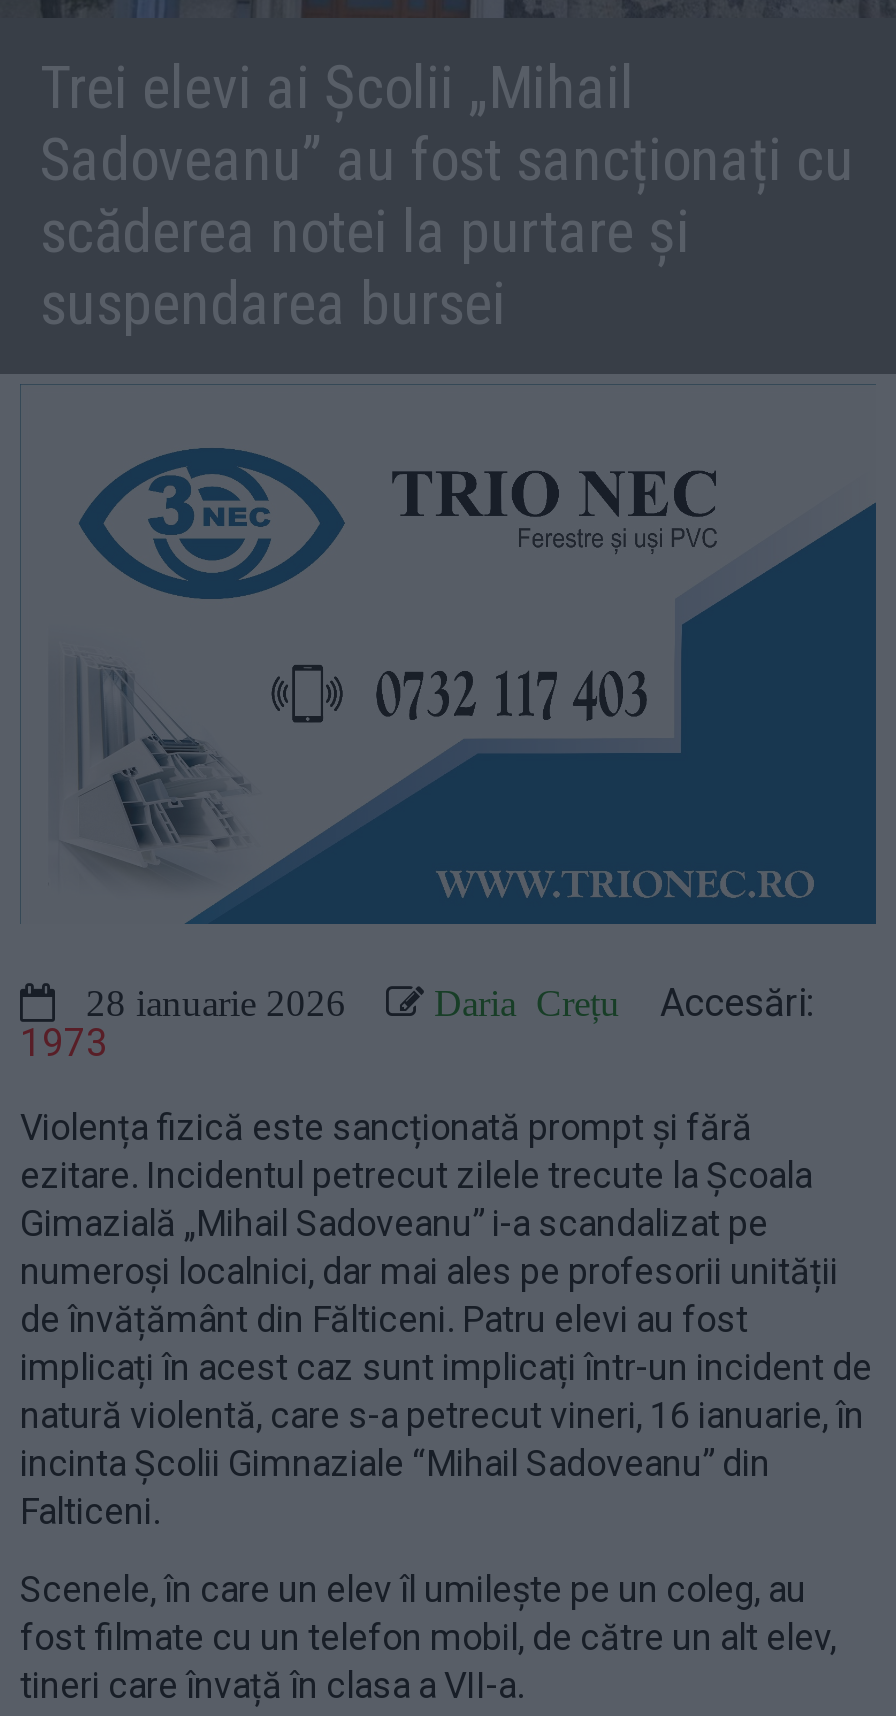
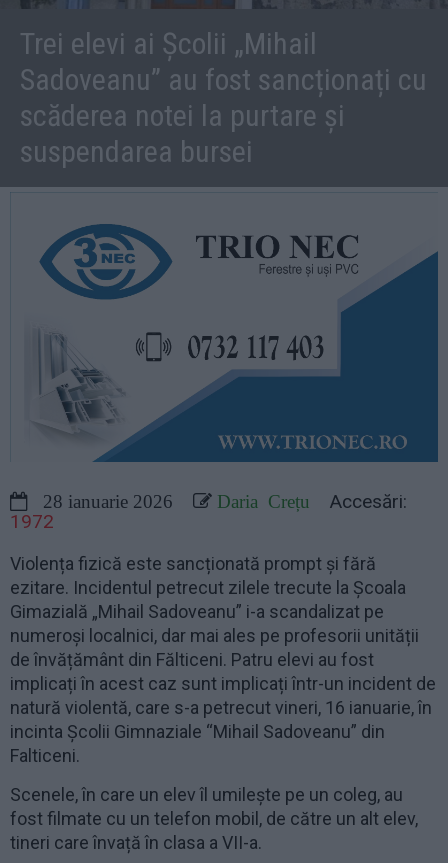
[20,1020,108,1066] 1973 -> [10,510,54,533] 1972

